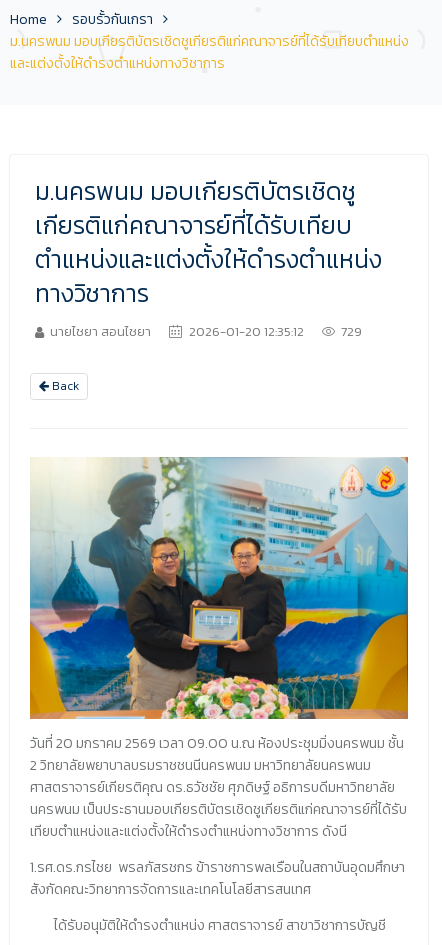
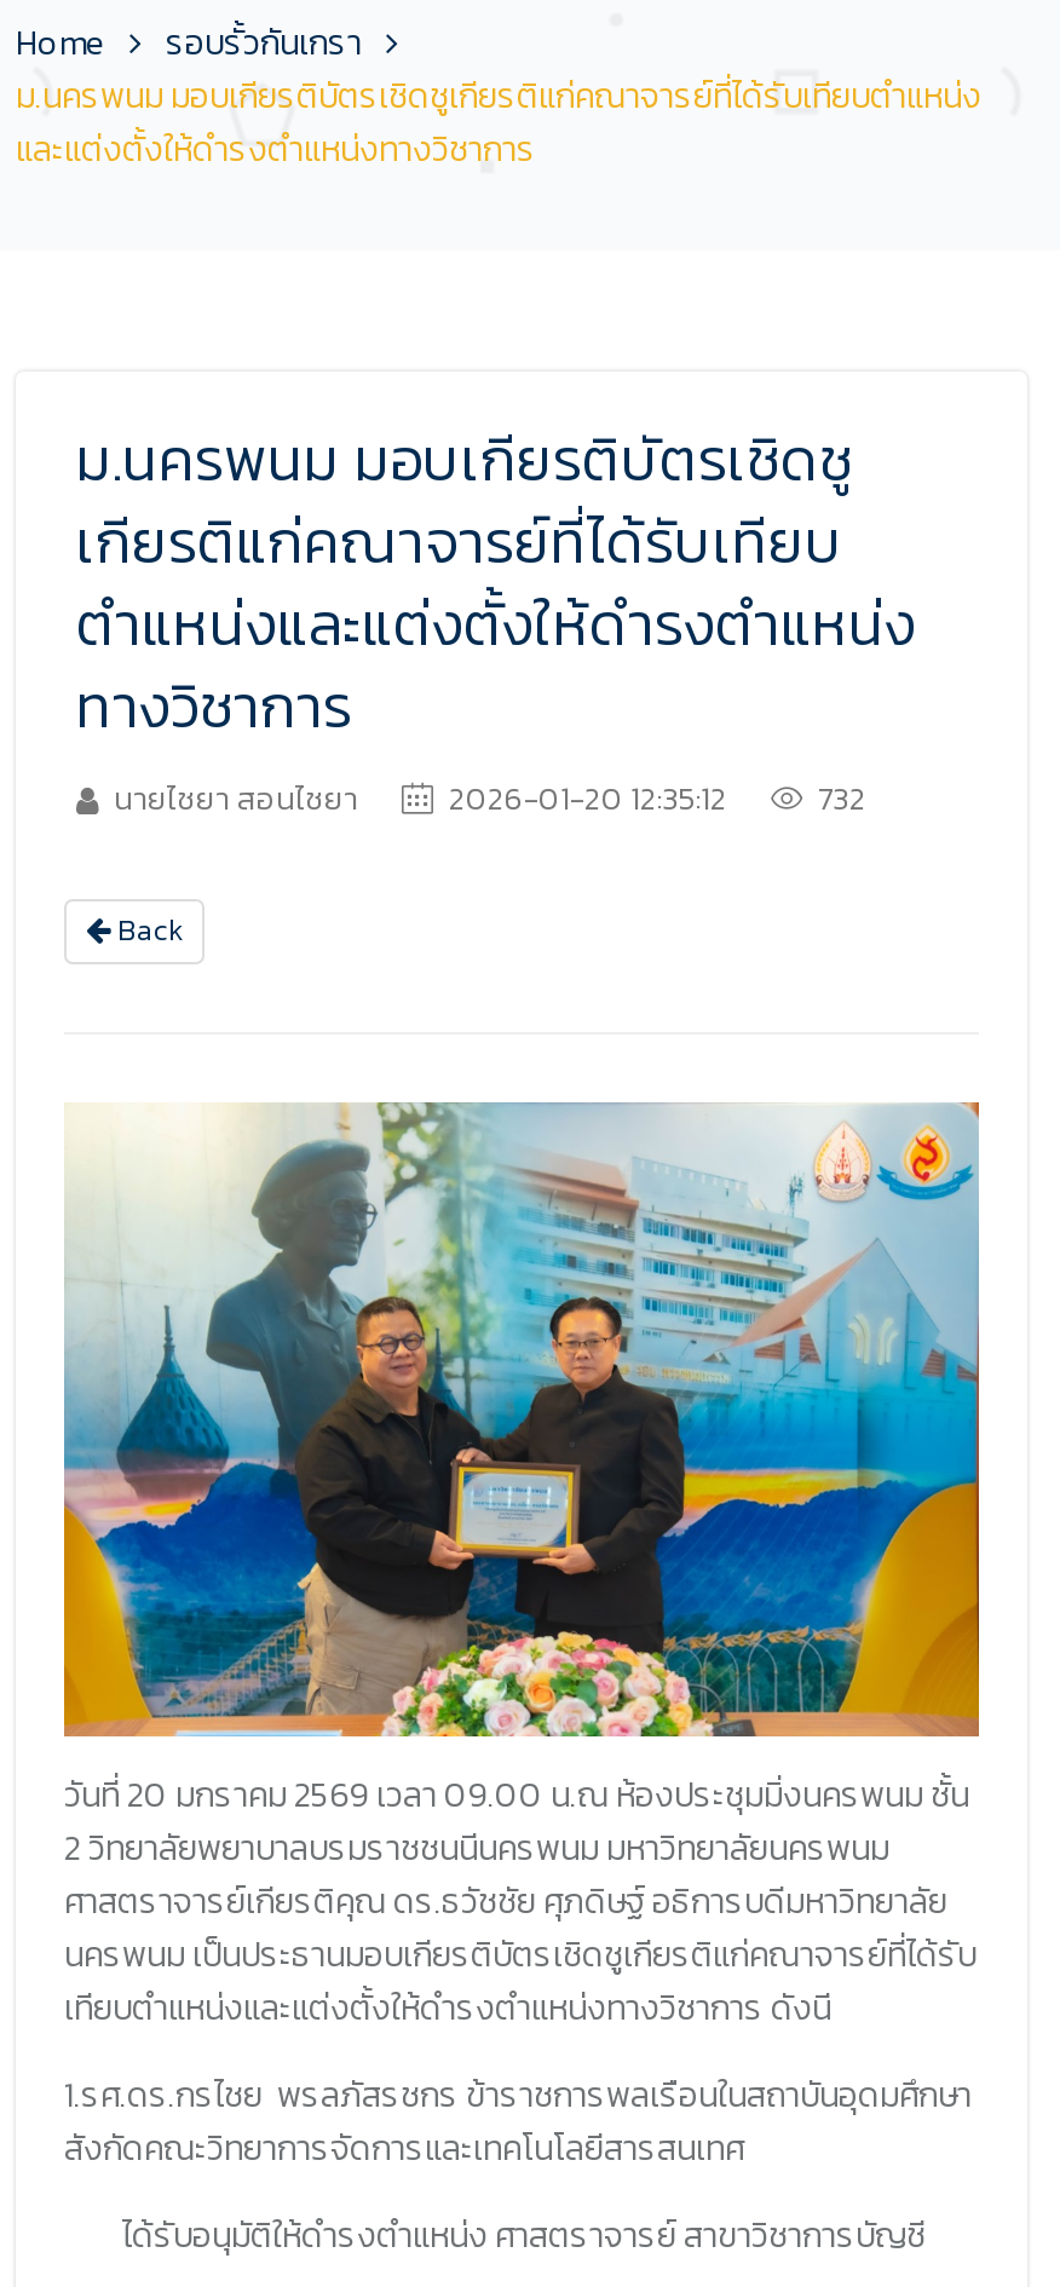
[47,322,365,341] นายไชยา สอนไชยา 2026-01-20 12:35:12 729 -> [106,776,874,822] นายไชยา สอนไชยา 2026-01-20 12:35:12 732

